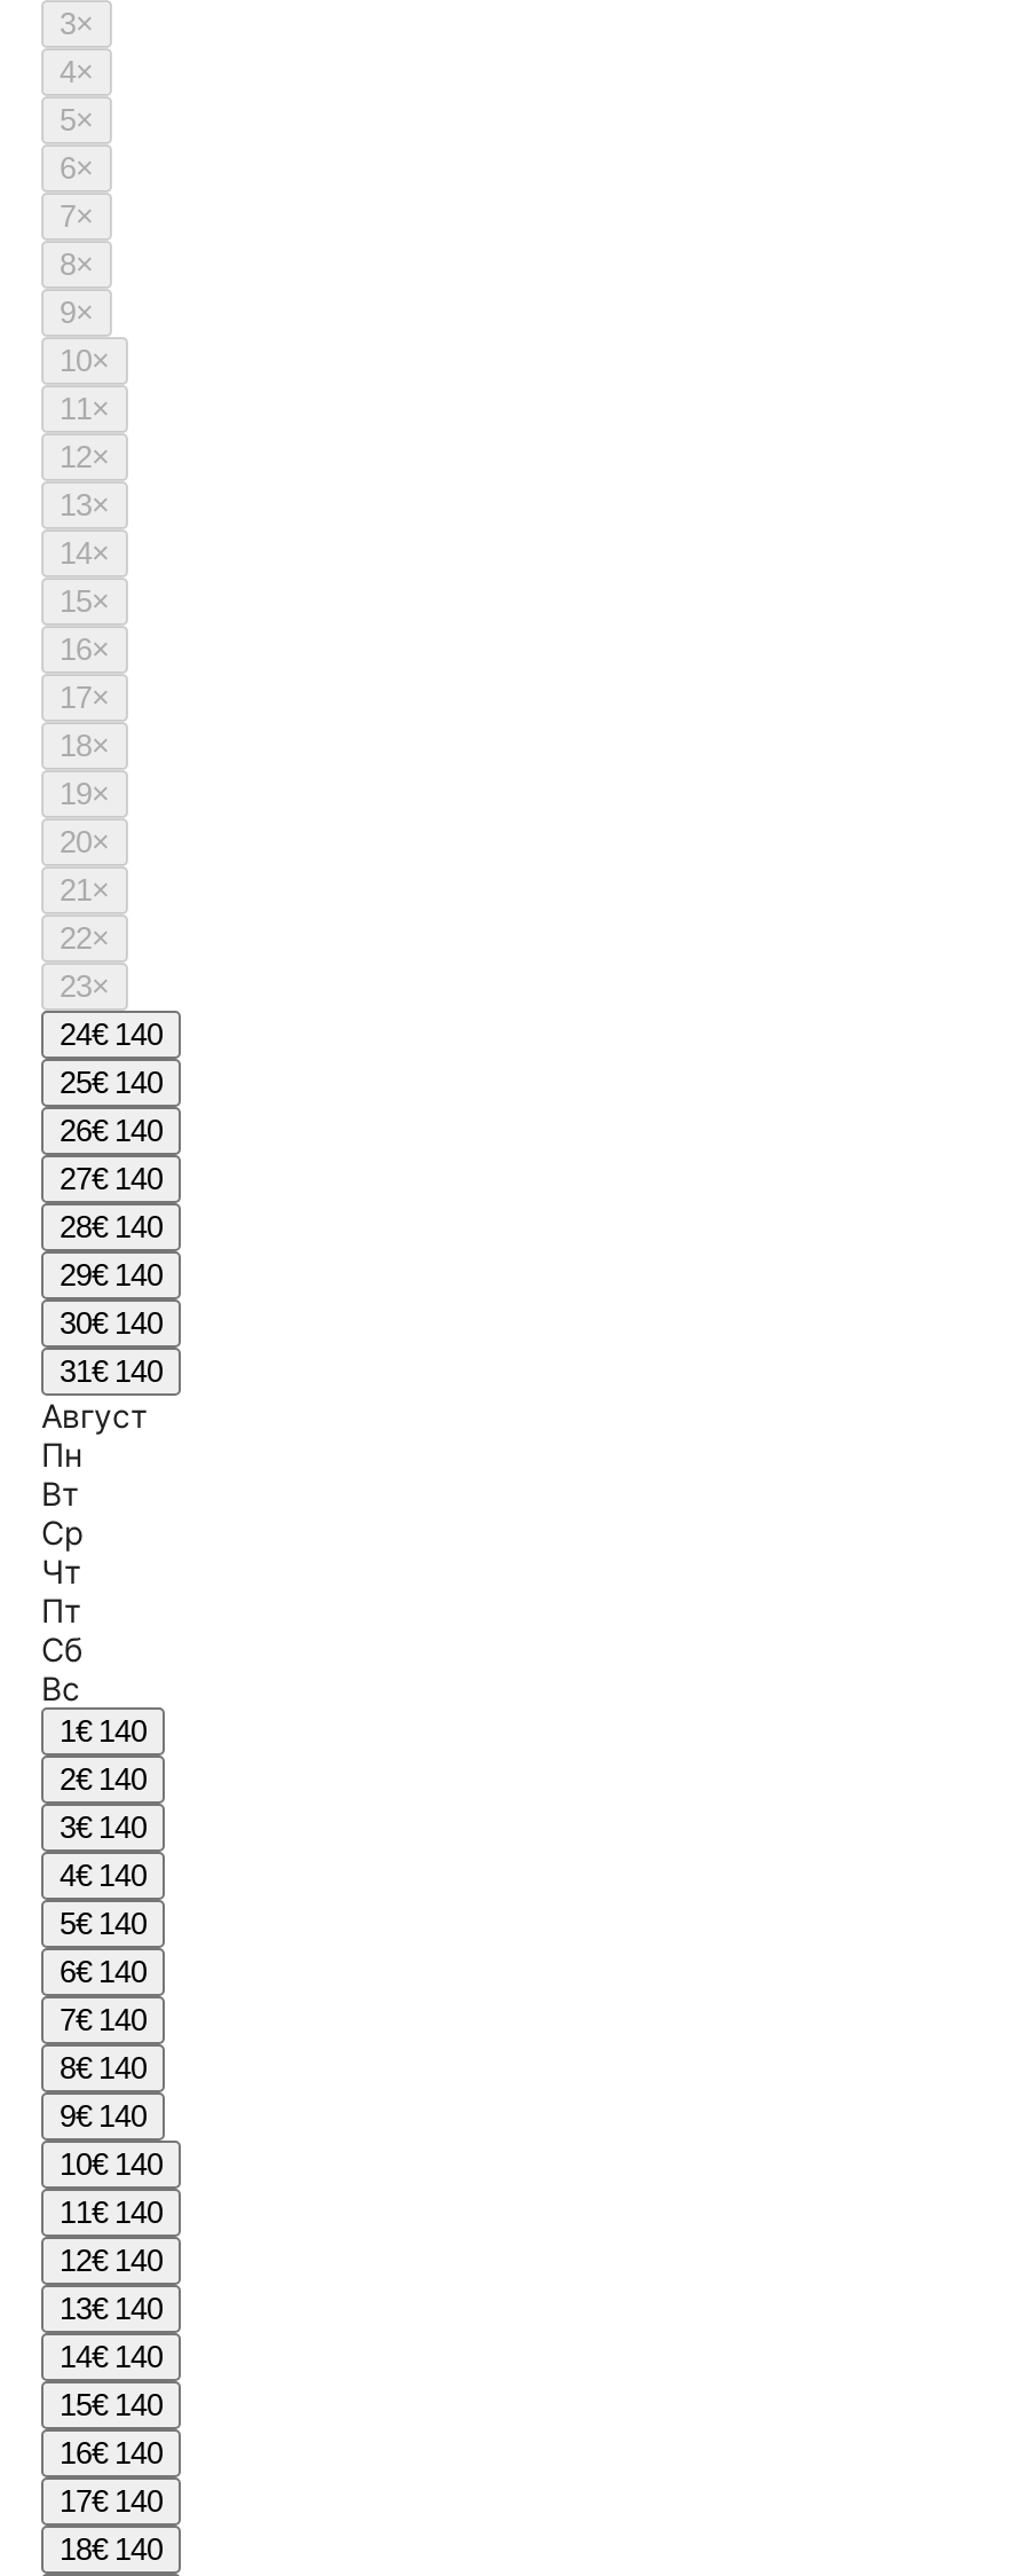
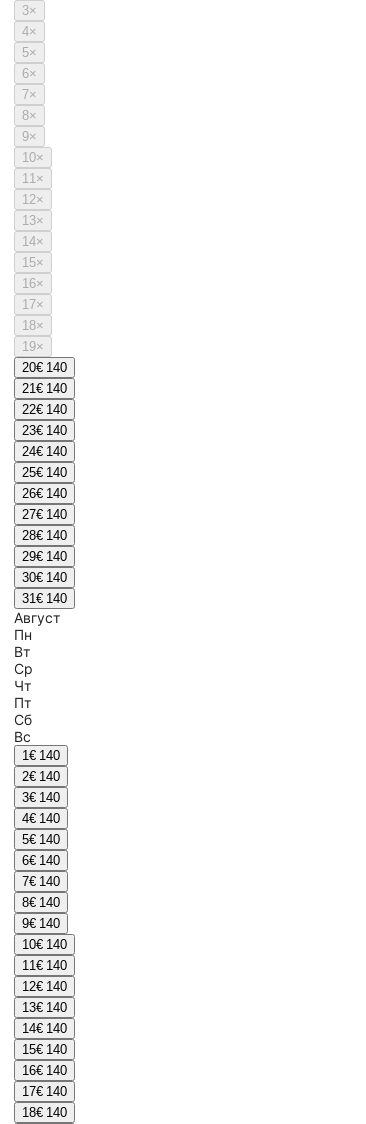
[60,825,110,1004] 20× | 21× | 22× | 23× -> [22,360,67,438] 20€ 140 | 21€ 140 | 22€ 140 | 23€ 140

